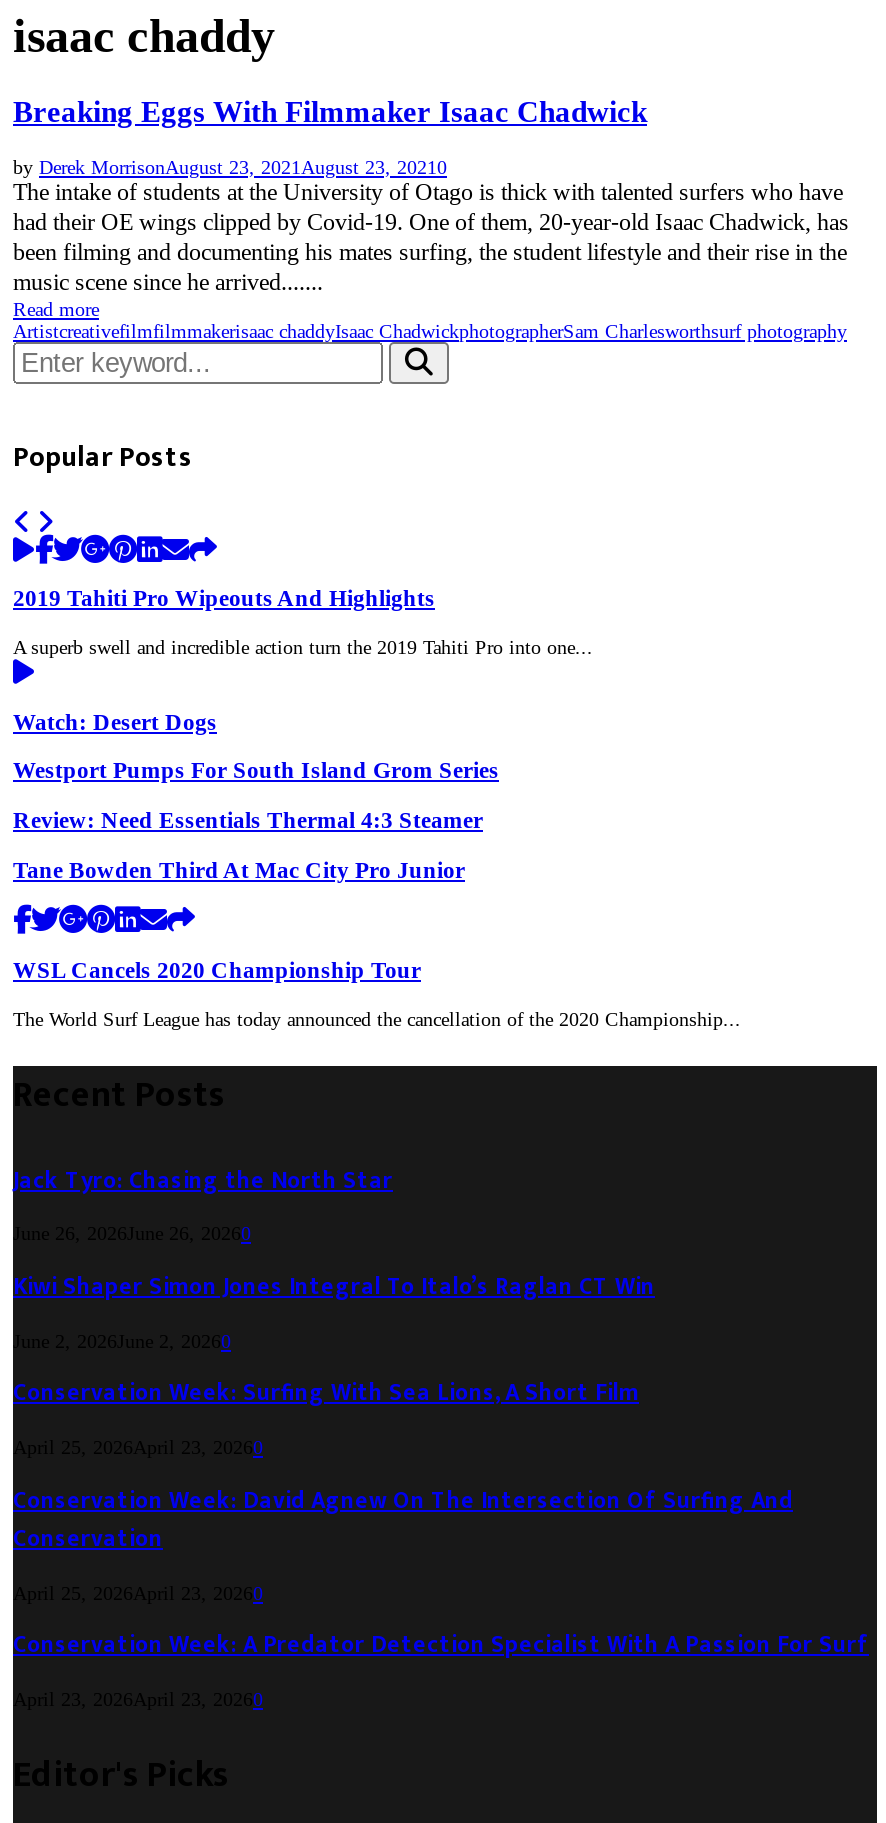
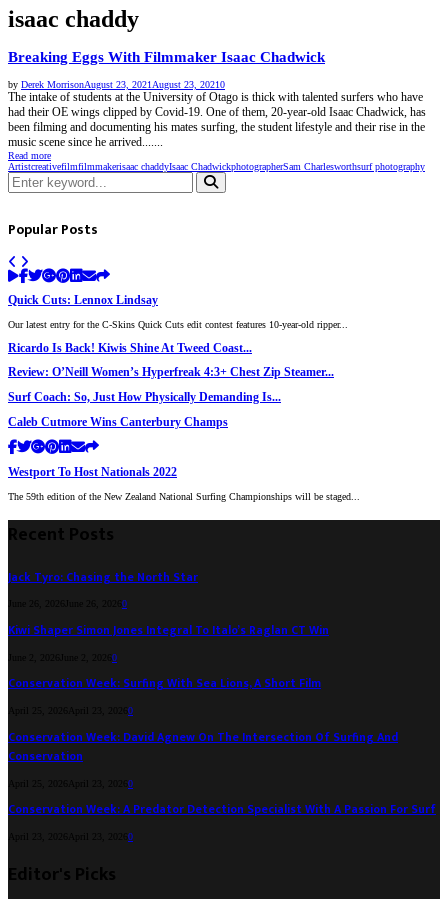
[13,586,435,612] 2019 Tahiti Pro Wipeouts And Highlights -> [8,294,158,307] Quick Cuts: Lennox Lindsay
[13,636,593,658] A superb swell and incredible action turn the 2019 Tahiti Pro into one... -> [8,319,348,330] Our latest entry for the C-Skins Quick Cuts edit contest features 10-year-old ripper...
[13,709,217,735] Watch: Desert Dogs -> [8,342,252,355] Ricardo Is Back! Kiwis Shine At Tweed Coast...
[13,759,499,785] Westport Pumps For South Island Grom Series -> [8,366,334,379] Review: O’Neill Women’s Hyperfreak 4:3+ Chest Zip Steamer...
[13,808,483,834] Review: Need Essentials Thermal 4:3 Steamer -> [8,391,281,404] Surf Coach: So, Just How Physically Demanding Is...
[13,857,465,883] Tane Bowden Third At Mac City Pro Junior -> [8,416,228,429] Caleb Cutmore Wins Canterbury Champs
[13,958,421,984] WSL Cancels 2020 Championship Tour -> [8,466,177,479] Westport To Host Nationals 2022
[13,1007,741,1029] The World Surf League has today announced the cancellation of the 2020 Championship... -> [8,491,360,502] The 59th edition of the New Zealand National Surfing Championships will be staged...

